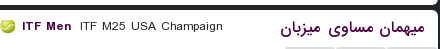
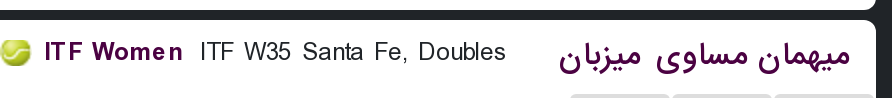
[22,17,222,36] ITF Men ITF M25 USA Champaign -> [44,34,506,72] ITF Women ITF W35 Santa Fe, Doubles

